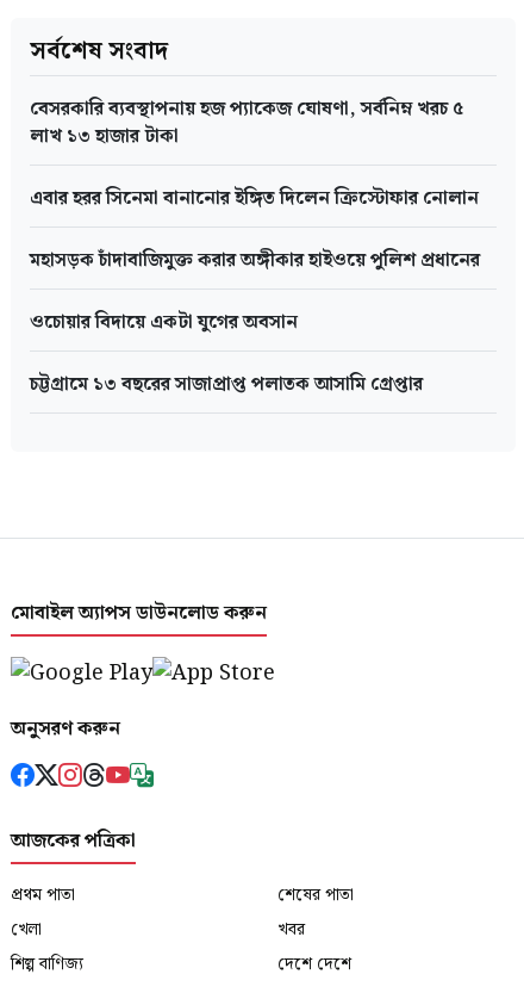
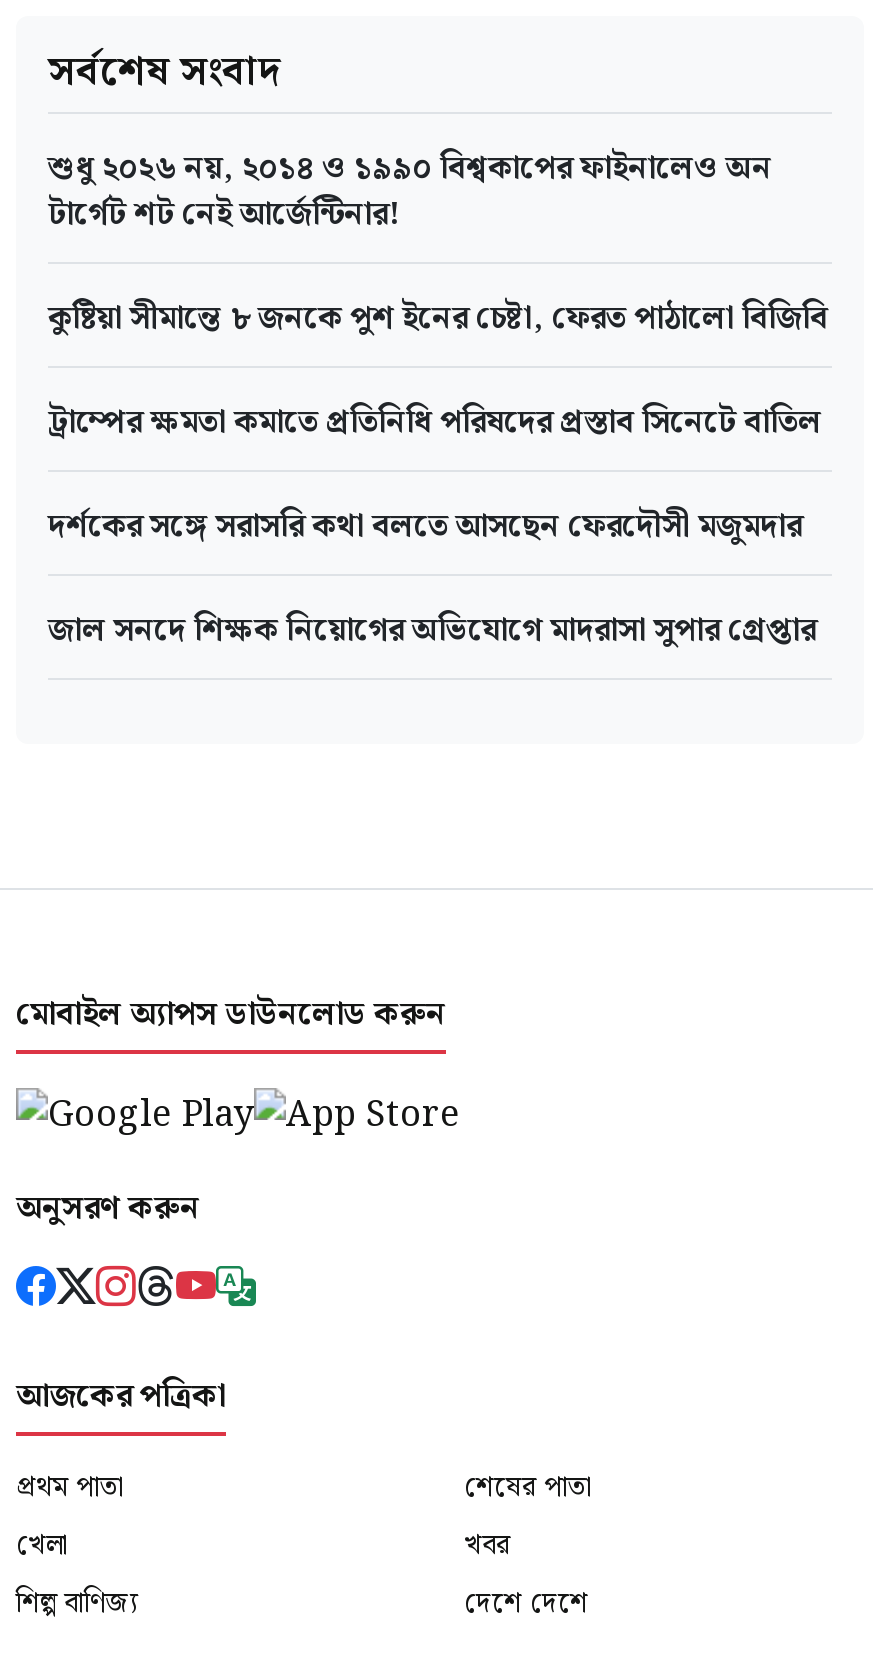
[30,94,463,151] বেসরকারি ব্যবস্থাপনায় হজ প্যাকেজ ঘোষণা, সর্বনিম্ন খরচ ৫ | লাখ ১৩ হাজার টাকা -> [48,144,772,240] শুধু ২০২৬ নয়, ২০১৪ ও ১৯৯০ বিশ্বকাপের ফাইনালেও অন | টার্গেট শট নেই আর্জেন্টিনার!
[30,183,479,213] এবার হরর সিনেমা বানানোর ইঙ্গিত দিলেন ক্রিস্টোফার নোলান -> [48,294,828,344] কুষ্টিয়া সীমান্তে ৮ জনকে পুশ ইনের চেষ্টা, ফেরত পাঠালো বিজিবি
[30,245,480,275] মহাসড়ক চাঁদাবাজিমুক্ত করার অঙ্গীকার হাইওয়ে পুলিশ প্রধানের -> [48,398,822,448] ট্রাম্পের ক্ষমতা কমাতে প্রতিনিধি পরিষদের প্রস্তাব সিনেটে বাতিল
[30,307,298,337] ওচোয়ার বিদায়ে একটা যুগের অবসান -> [48,502,802,552] দর্শকের সঙ্গে সরাসরি কথা বলতে আসছেন ফেরদৌসী মজুমদার
[30,369,423,399] চট্টগ্রামে ১৩ বছরের সাজাপ্রাপ্ত পলাতক আসামি গ্রেপ্তার -> [48,606,816,656] জাল সনদে শিক্ষক নিয়োগের অভিযোগে মাদরাসা সুপার গ্রেপ্তার

